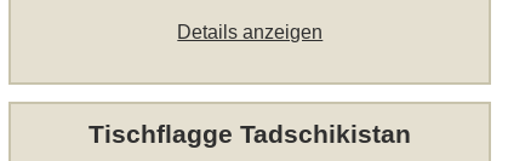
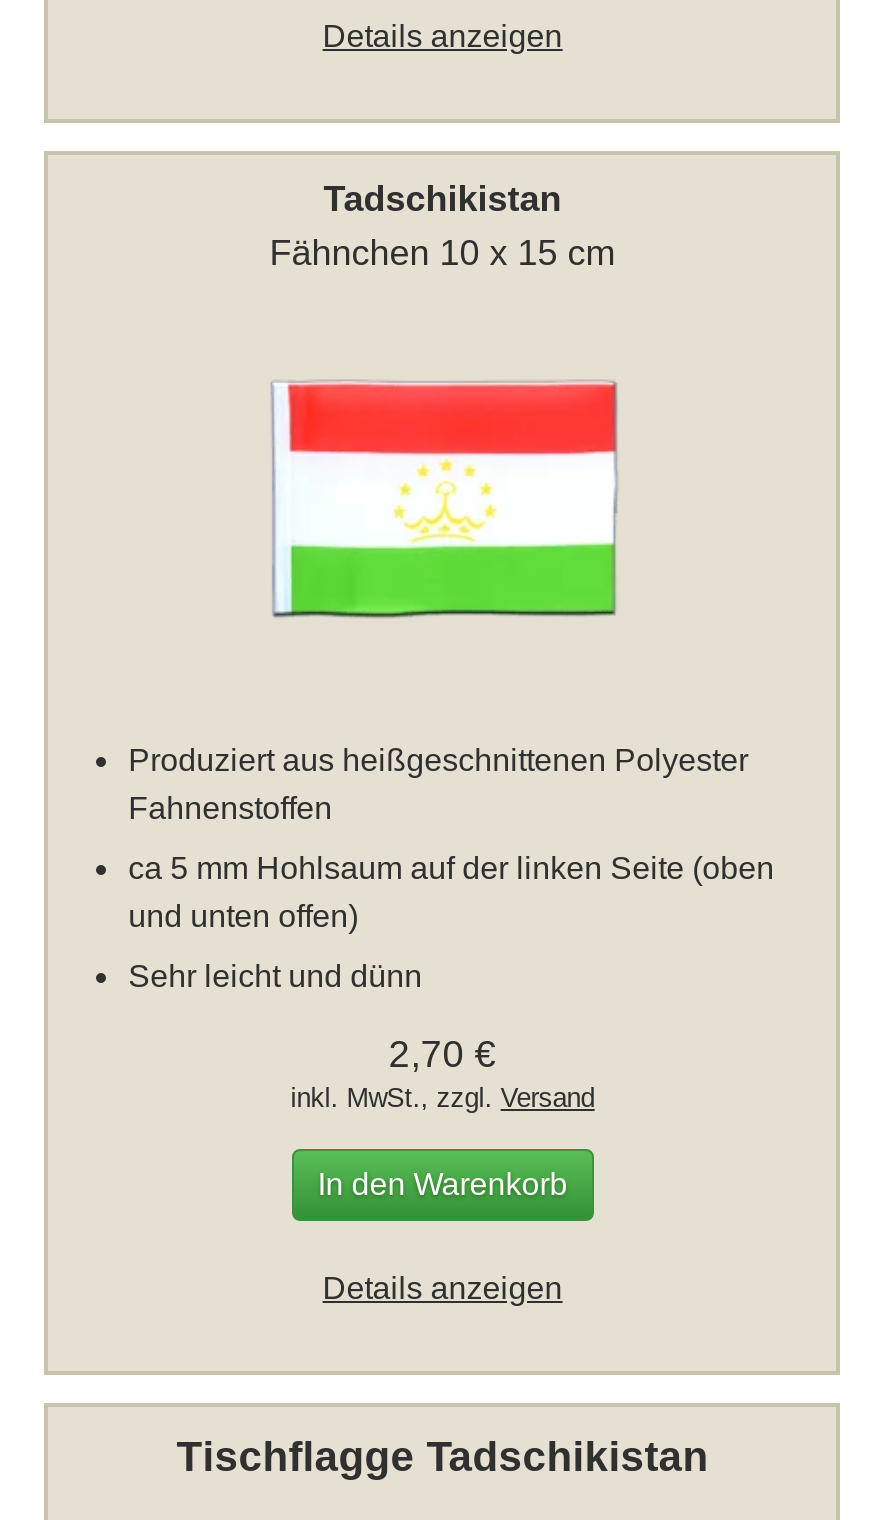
none -> [128,743,774,1305] Produziert aus heißgeschnittenen Polyester | Fahnenstoffen | ca 5 mm Hohlsaum auf der linken Seite (oben | und unten offen) | Sehr leicht und dünn | 2,70 € | inkl. MwSt., zzgl. Versand | In den Warenkorb | Details anzeigen
none -> [270,179,616,273] Tadschikistan | Fähnchen 10 x 15 cm
none -> [270,381,618,619] [image]

